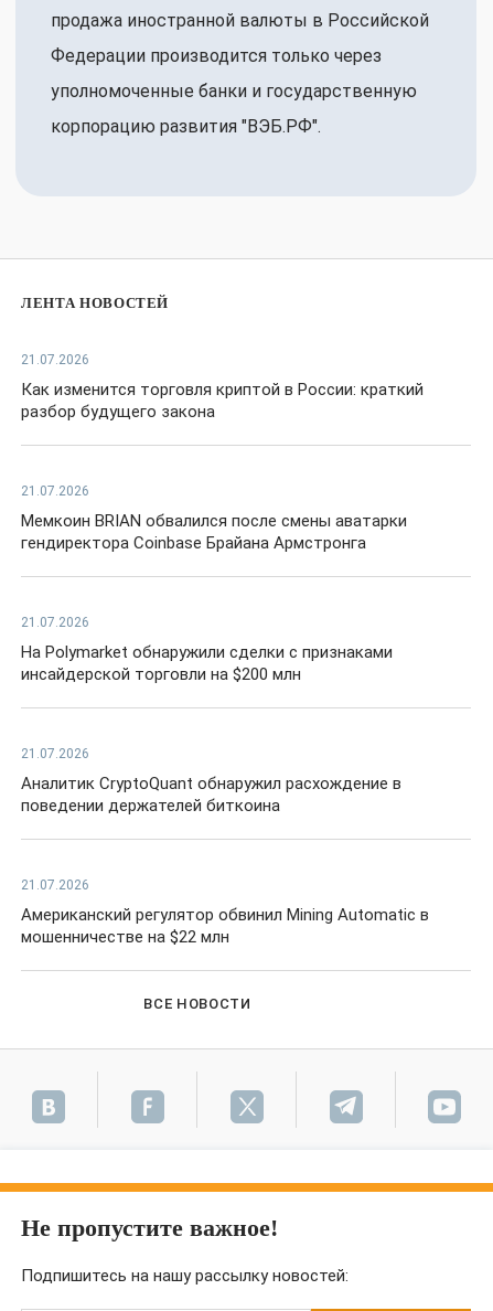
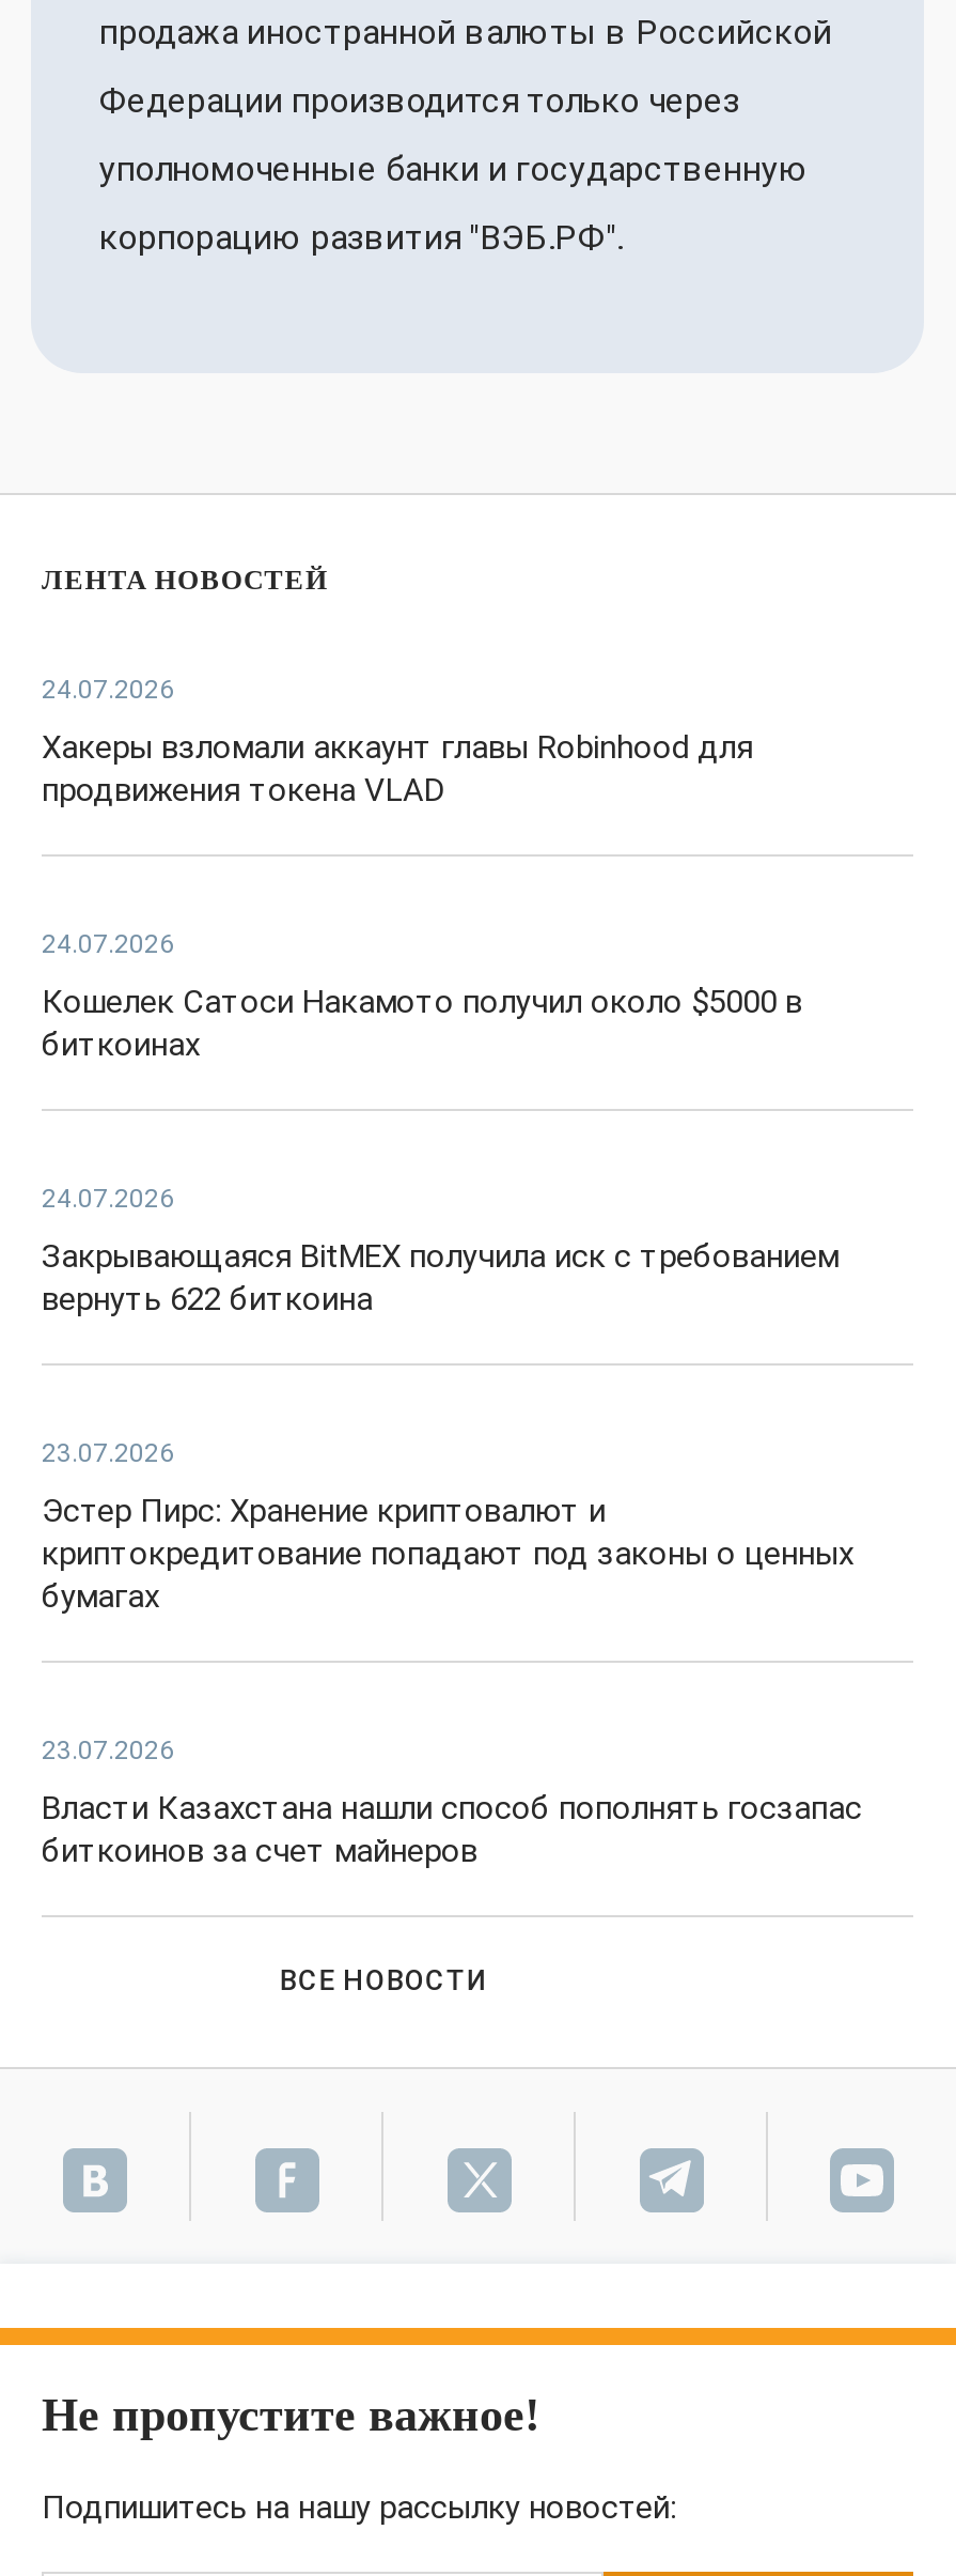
[21,352,89,367] 21.07.2026 -> [42,674,174,704] 24.07.2026
[21,379,424,421] Как изменится торговля криптой в России: краткий | разбор будущего закона -> [42,728,753,809] Хакеры взломали аккаунт главы Robinhood для | продвижения токена VLAD
[21,483,89,499] 21.07.2026 -> [42,929,174,959] 24.07.2026
[21,511,407,553] Мемкоин BRIAN обвалился после смены аватарки | гендиректора Coinbase Брайана Армстронга -> [42,982,802,1064] Кошелек Сатоси Накамото получил около $5000 в | биткоинах
[21,614,89,630] 21.07.2026 -> [42,1183,174,1213] 24.07.2026
[21,642,393,684] На Polymarket обнаружили сделки с признаками | инсайдерской торговли на $200 млн -> [42,1237,839,1318] Закрывающаяся BitMEX получила иск с требованием | вернуть 622 биткоина
[21,746,89,761] 21.07.2026 -> [42,1438,174,1468] 23.07.2026
[21,773,401,815] Аналитик CryptoQuant обнаружил расхождение в | поведении держателей биткоина -> [42,1491,853,1615] Эстер Пирс: Хранение криптовалют и | криптокредитование попадают под законы о ценных | бумагах
[21,877,89,893] 21.07.2026 -> [42,1735,174,1765] 23.07.2026
[21,905,429,947] Американский регулятор обвинил Mining Automatic в | мошенничестве на $22 млн -> [42,1789,862,1870] Власти Казахстана нашли способ пополнять госзапас | биткоинов за счет майнеров

